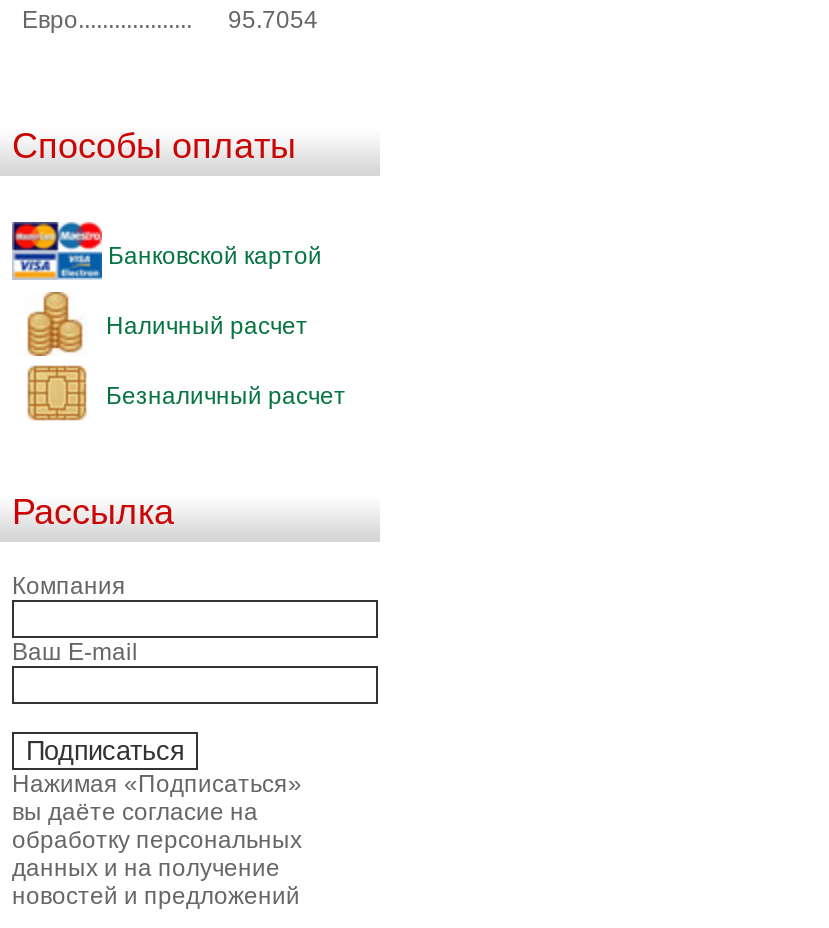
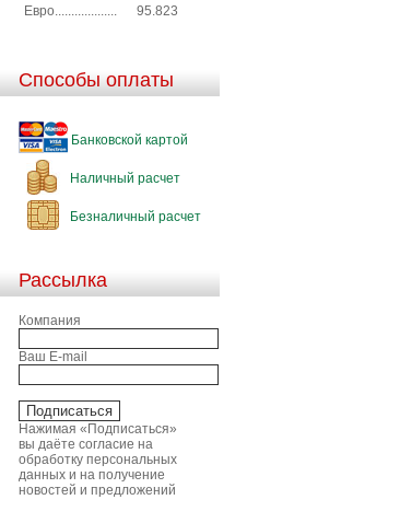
[22,6,318,34] Евро................... 95.7054 -> [24,3,178,18] Евро................... 95.823

